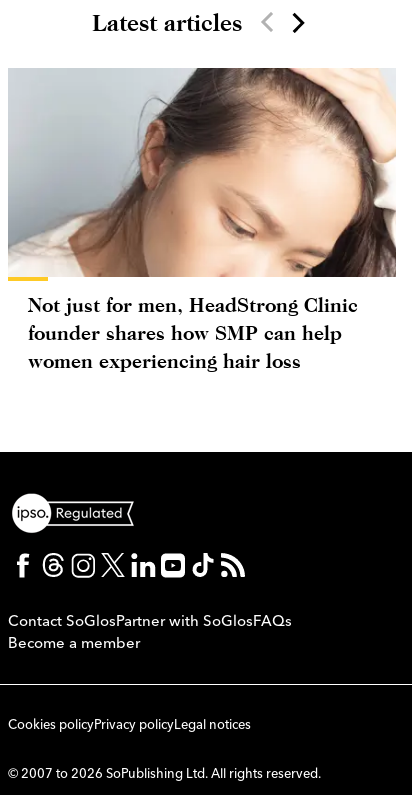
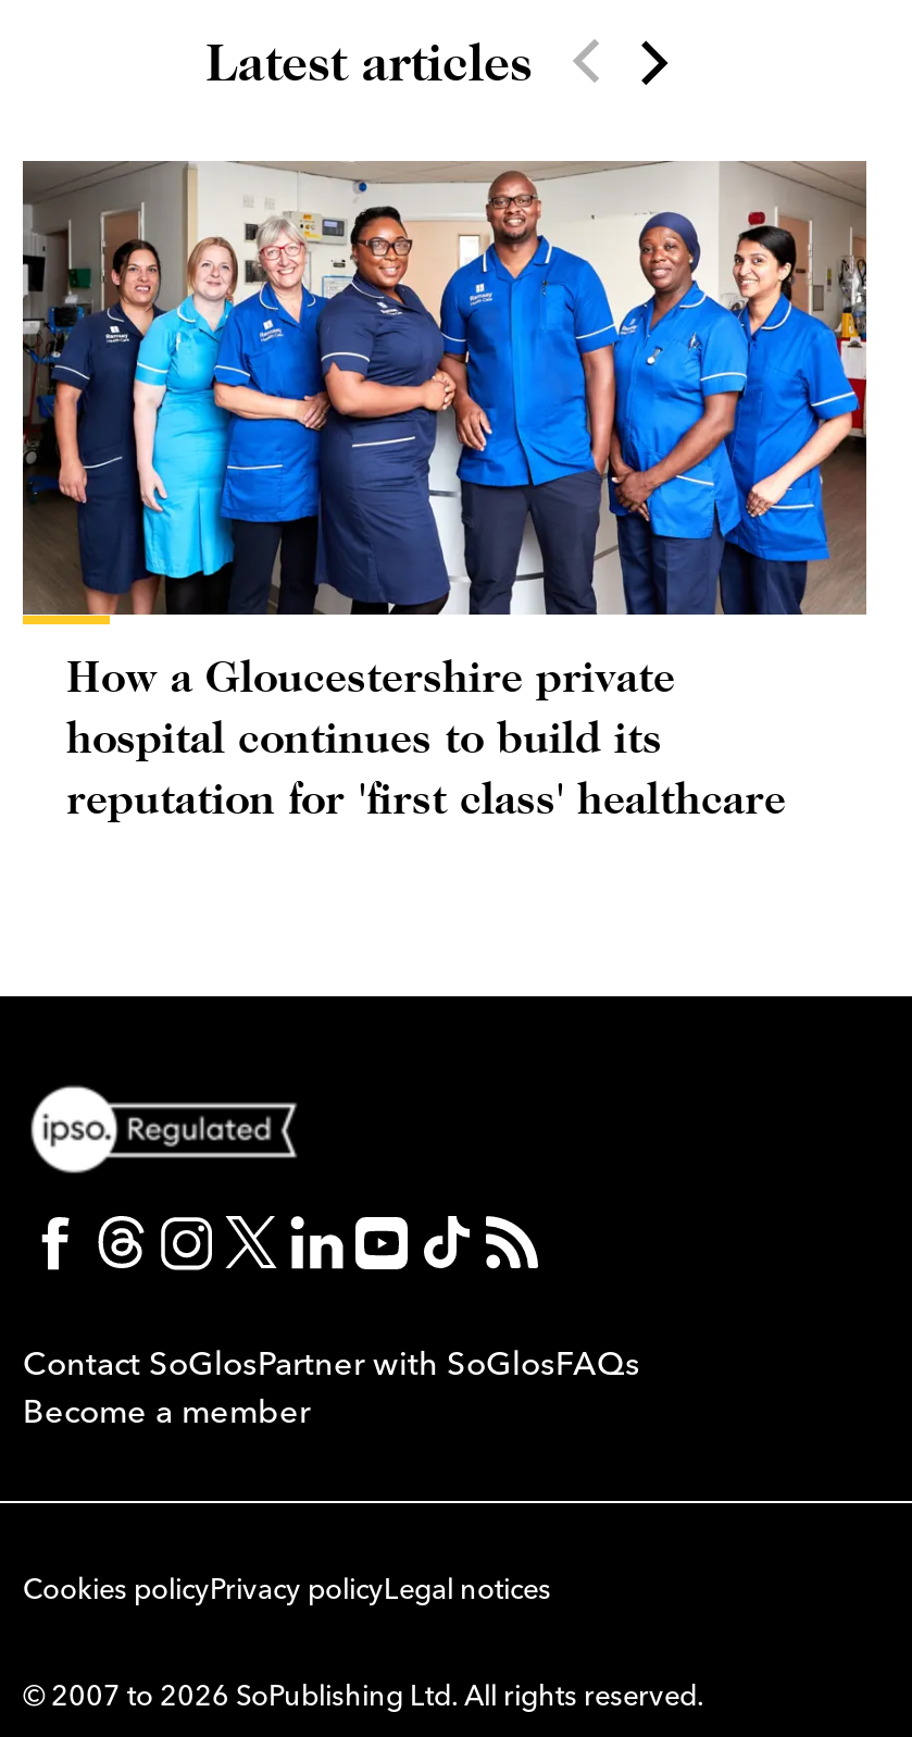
[8,68,396,372] [image] | Not just for men, HeadStrong Clinic | founder shares how SMP can help | women experiencing hair loss -> [21,159,869,822] [image] | How a Gloucestershire private | hospital continues to build its | reputation for 'first class' healthcare

